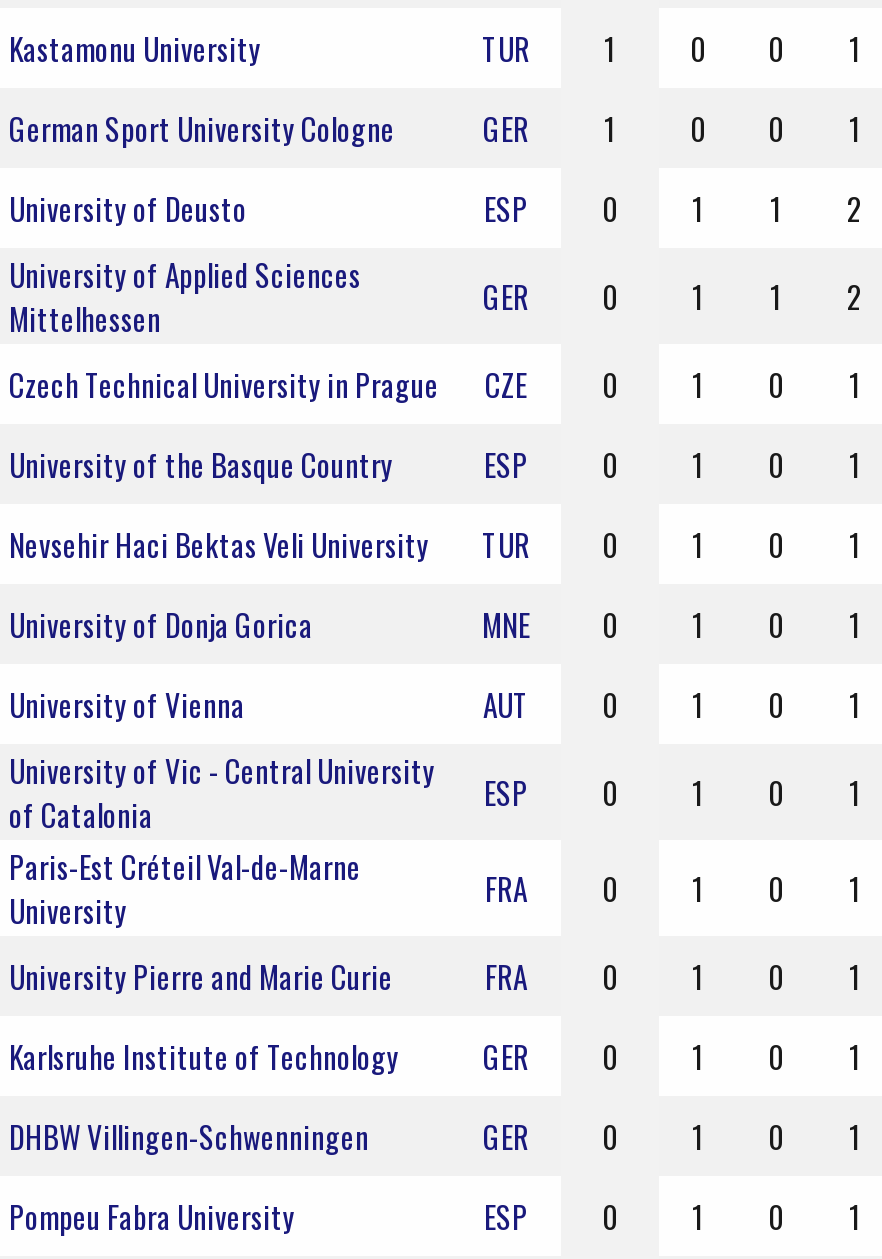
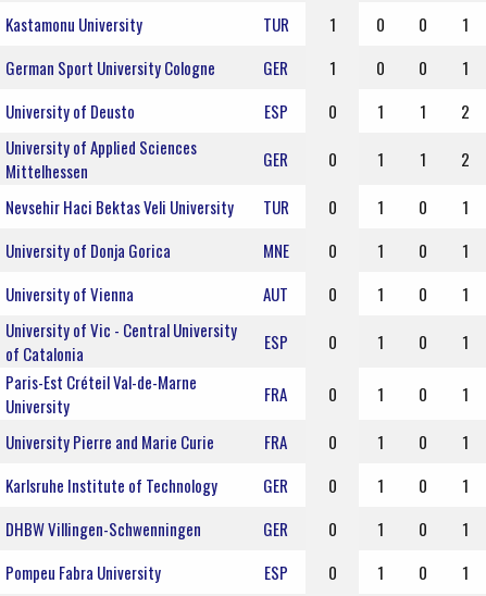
[9,362,861,486] Czech Technical University in Prague | CZE | 0 | 1 | 0 | 1 | University of the Basque Country | ESP | 0 | 1 | 0 | 1 -> none

